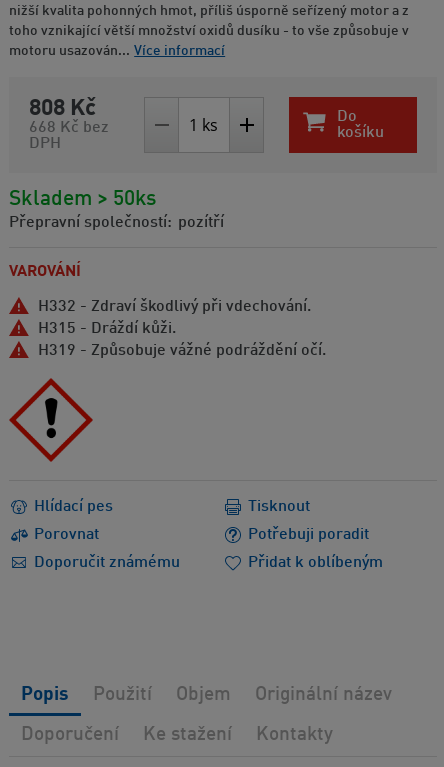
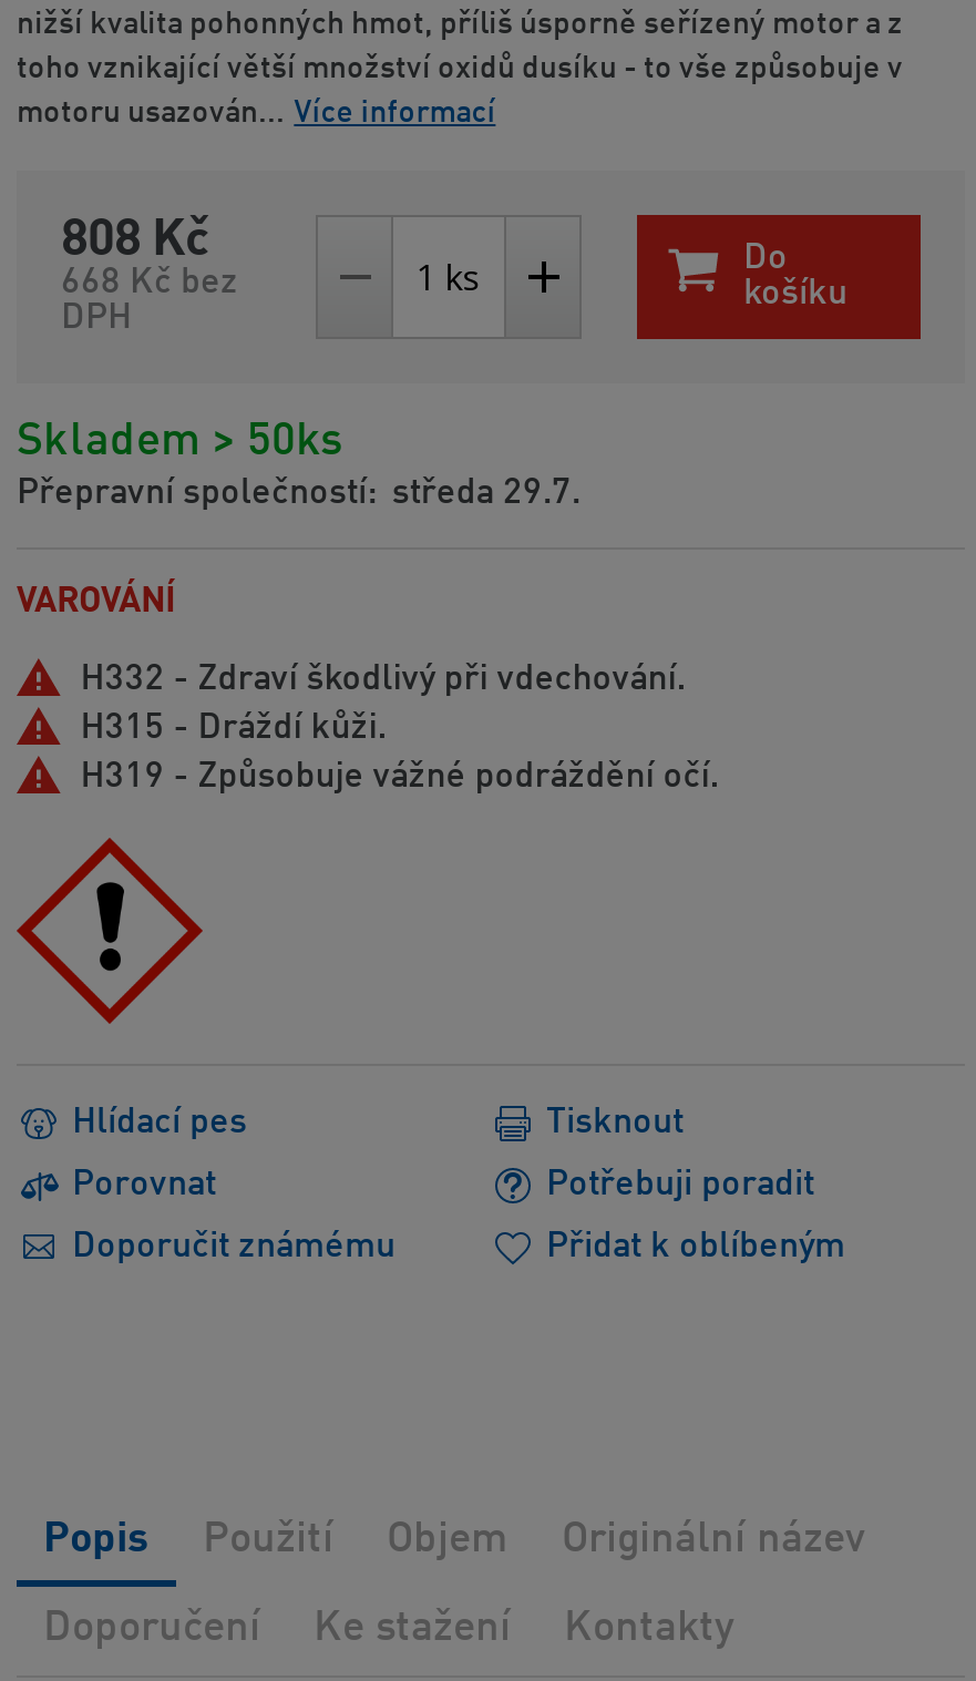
[9,215,224,231] Přepravní společností: pozítří -> [17,477,580,512] Přepravní společností: středa 29.7.

